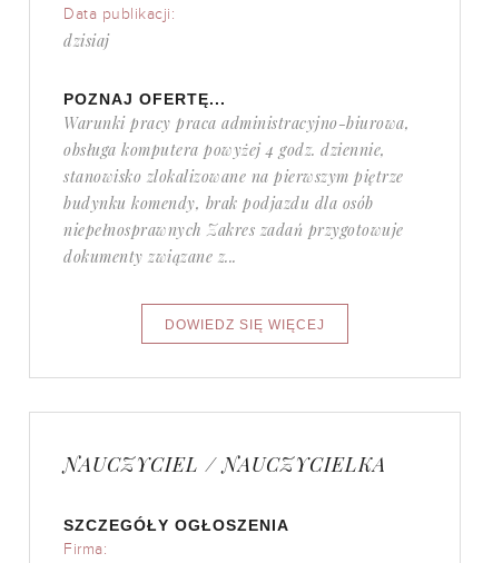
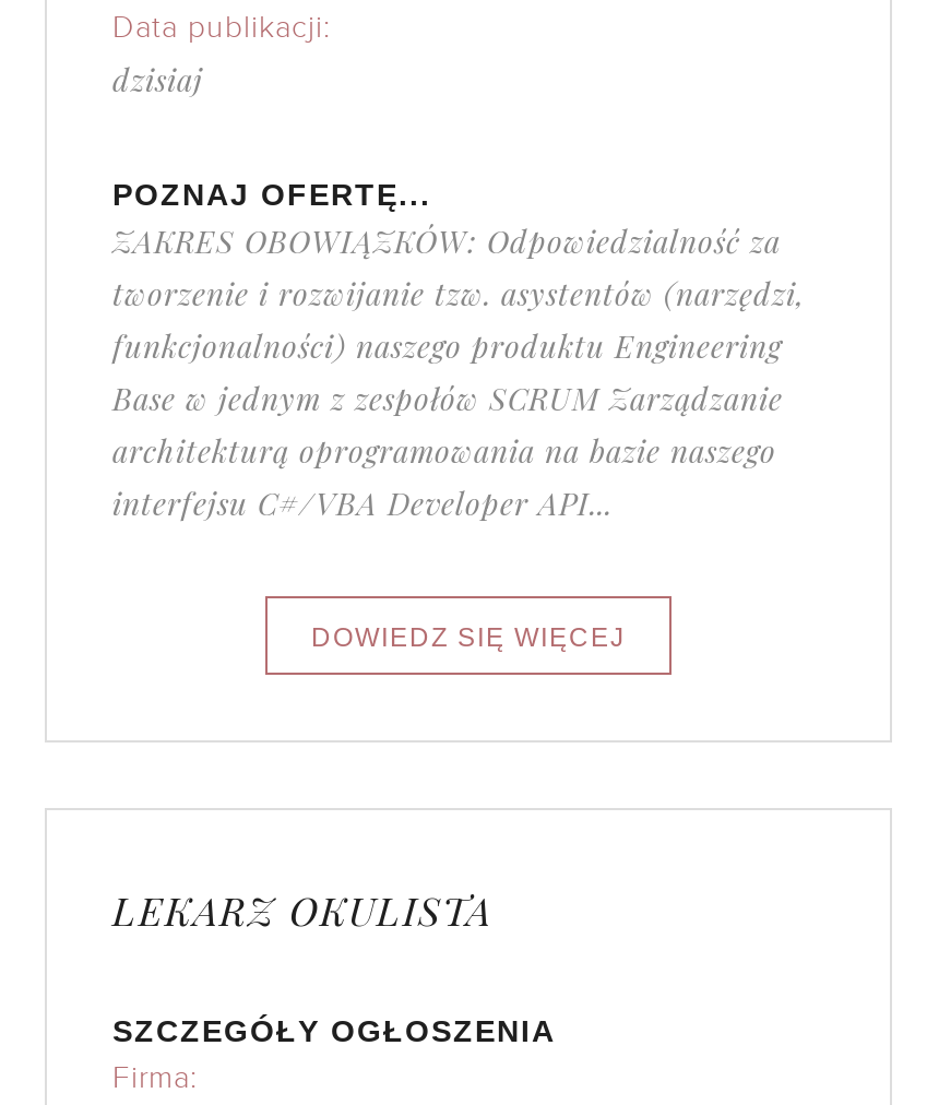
[63,112,410,267] Warunki pracy praca administracyjno-biurowa, | obsługa komputera powyżej 4 godz. dziennie, | stanowisko zlokalizowane na pierwszym piętrze | budynku komendy, brak podjazdu dla osób | niepełnosprawnych Zakres zadań przygotowuje | dokumenty związane z... -> [112,221,806,524] ZAKRES OBOWIĄZKÓW: Odpowiedzialność za | tworzenie i rozwijanie tzw. asystentów (narzędzi, | funkcjonalności) naszego produktu Engineering | Base w jednym z zespołów SCRUM Zarządzanie | architekturą oprogramowania na bazie naszego | interfejsu C#/VBA Developer API...
[63,451,386,477] NAUCZYCIEL / NAUCZYCIELKA -> [112,884,492,937] LEKARZ OKULISTA

